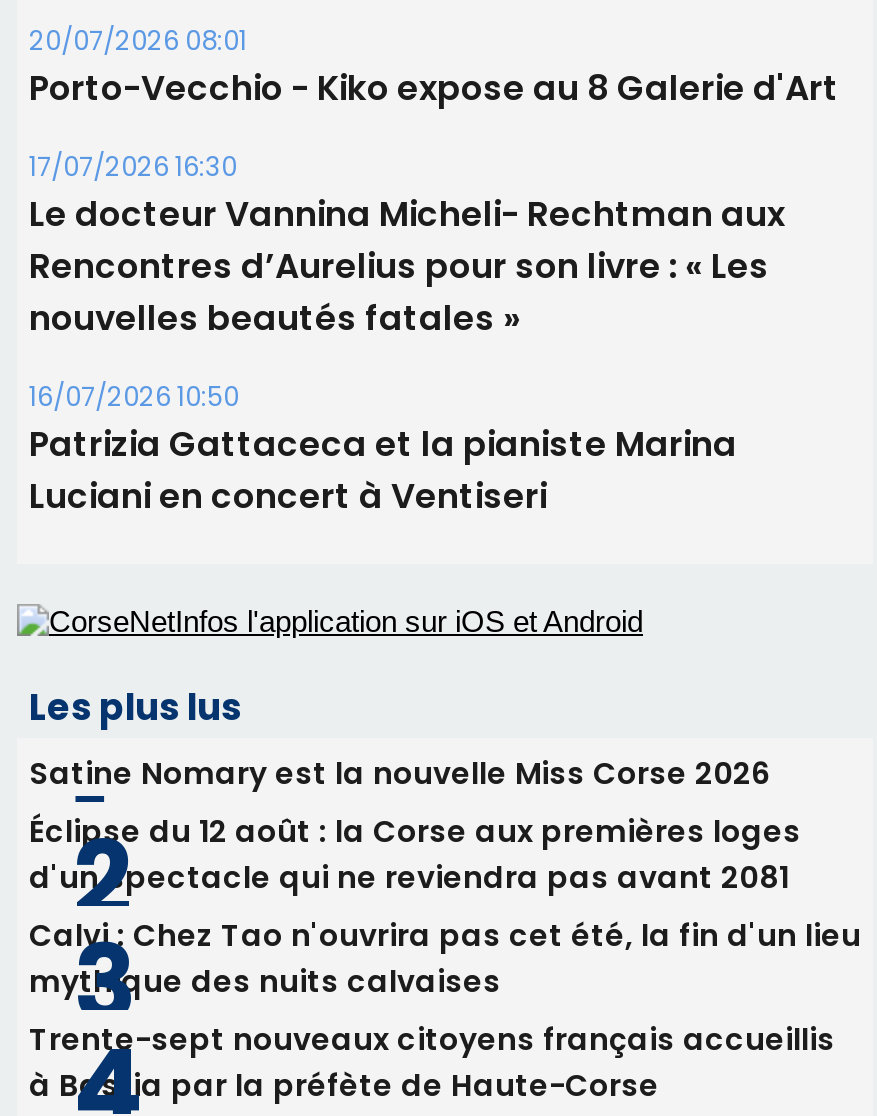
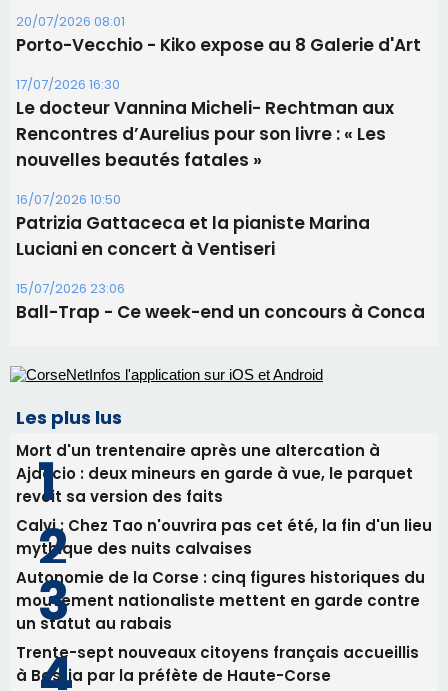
none -> [16,279,425,324] 15/07/2026 23:06 | Ball-Trap - Ce week-end un concours à Conca
[29,751,801,897] Satine Nomary est la nouvelle Miss Corse 2026 | Éclipse du 12 août : la Corse aux premières loges | d'un spectacle qui ne reviendra pas avant 2081 -> [16,440,413,507] Mort d'un trentenaire après une altercation à | Ajaccio : deux mineurs en garde à vue, le parquet | revoit sa version des faits
none -> [16,567,425,634] Autonomie de la Corse : cinq figures historiques du | mouvement nationaliste mettent en garde contre | un statut au rabais

